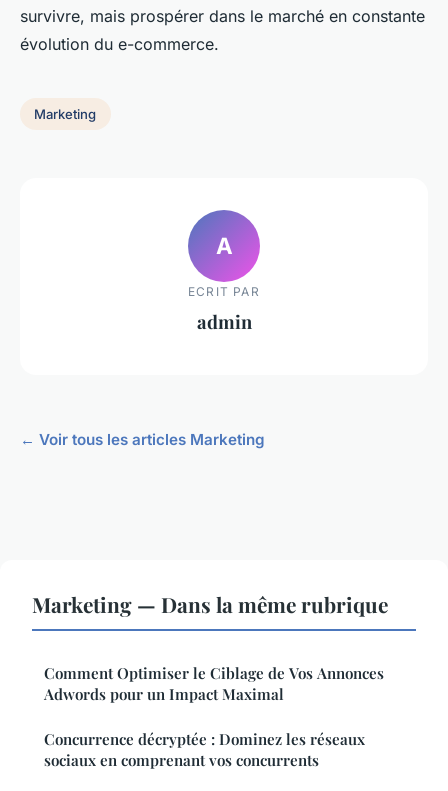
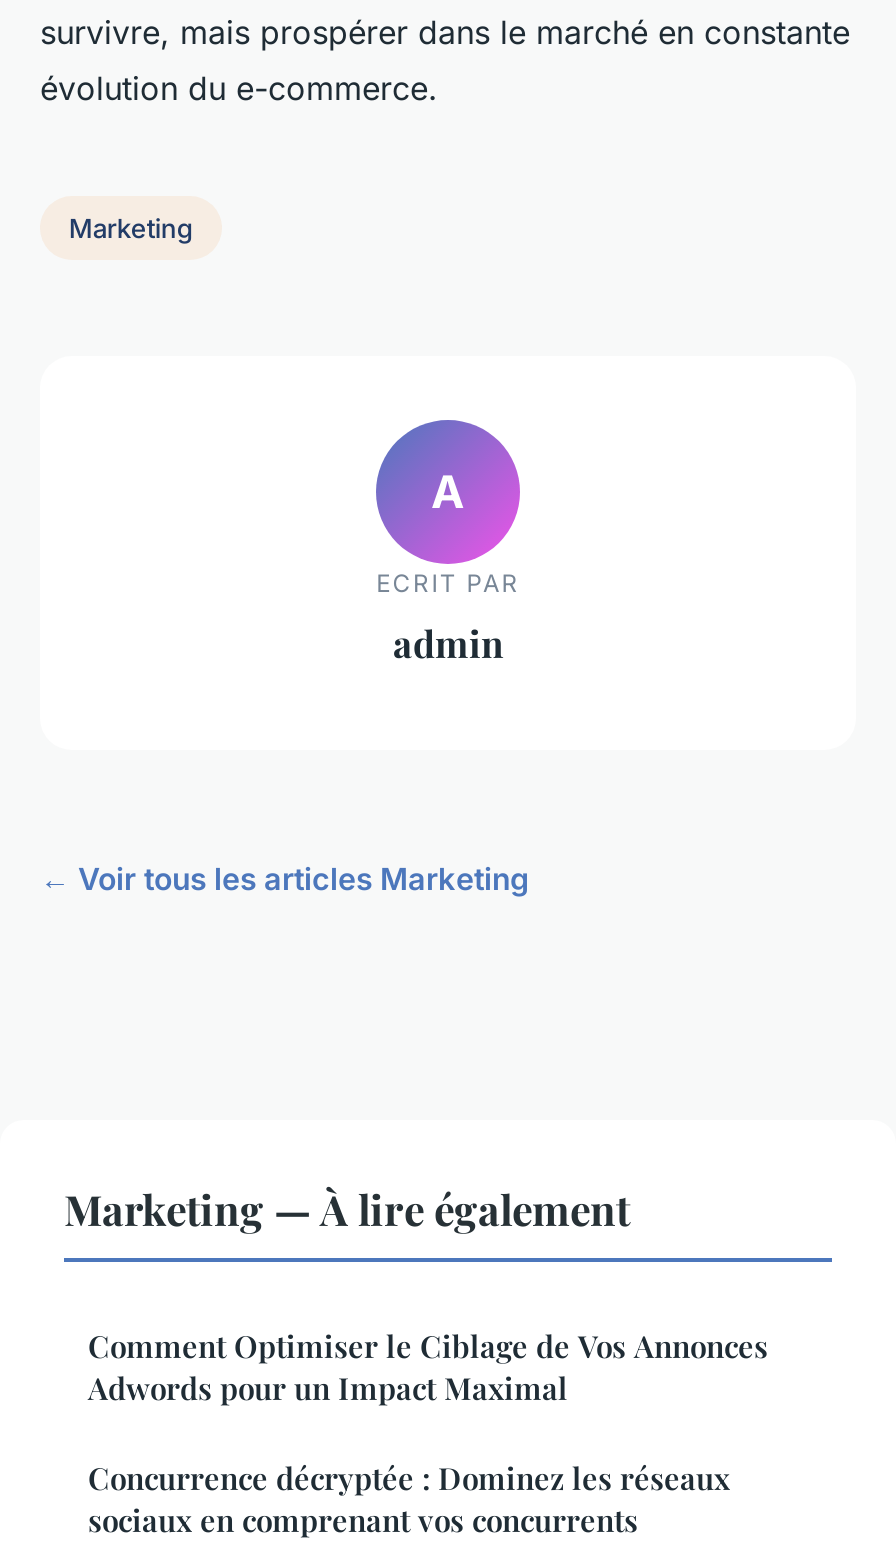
[32,590,388,618] Marketing — Dans la même rubrique -> [64,1180,630,1236] Marketing — À lire également

